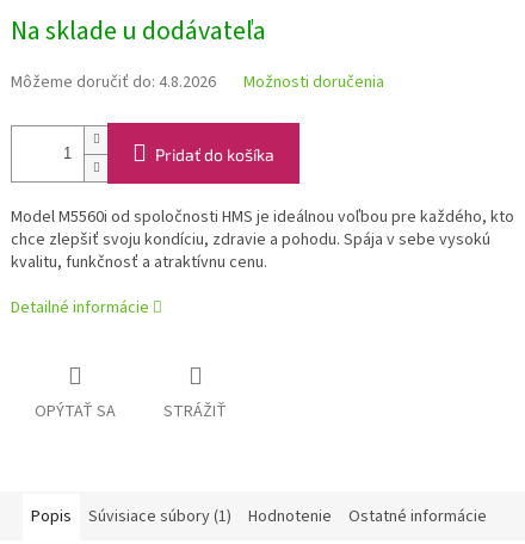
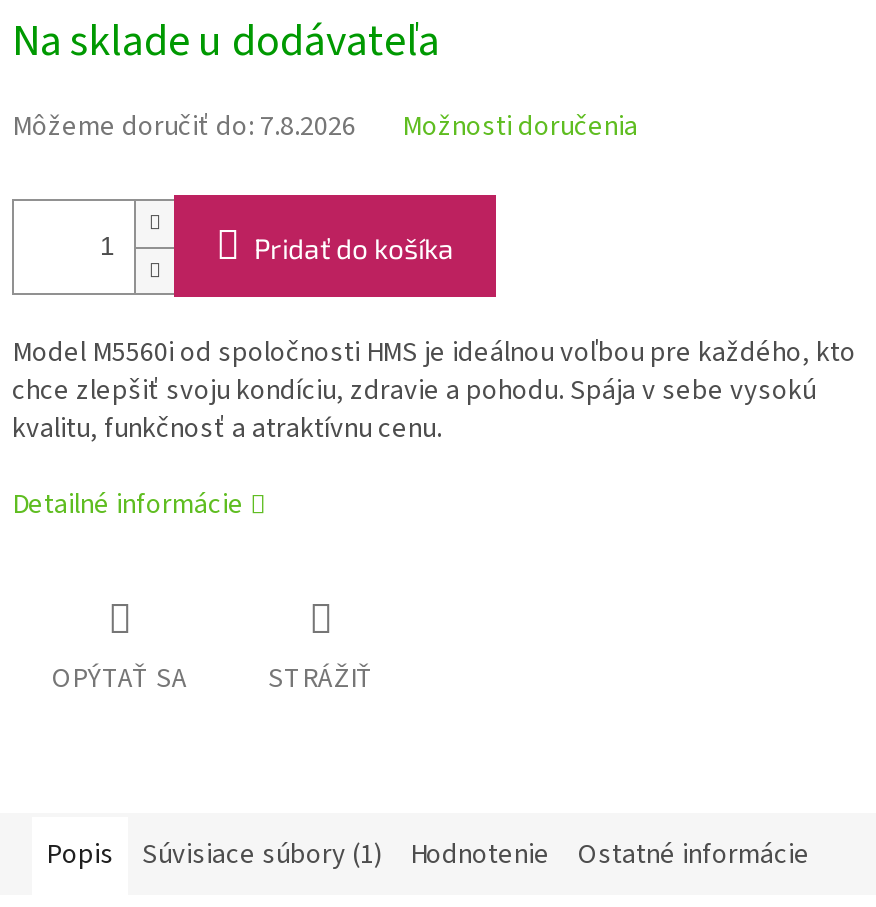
[11,71,216,95] Môžeme doručiť do: 4.8.2026 -> [12,108,356,148] Môžeme doručiť do: 7.8.2026

